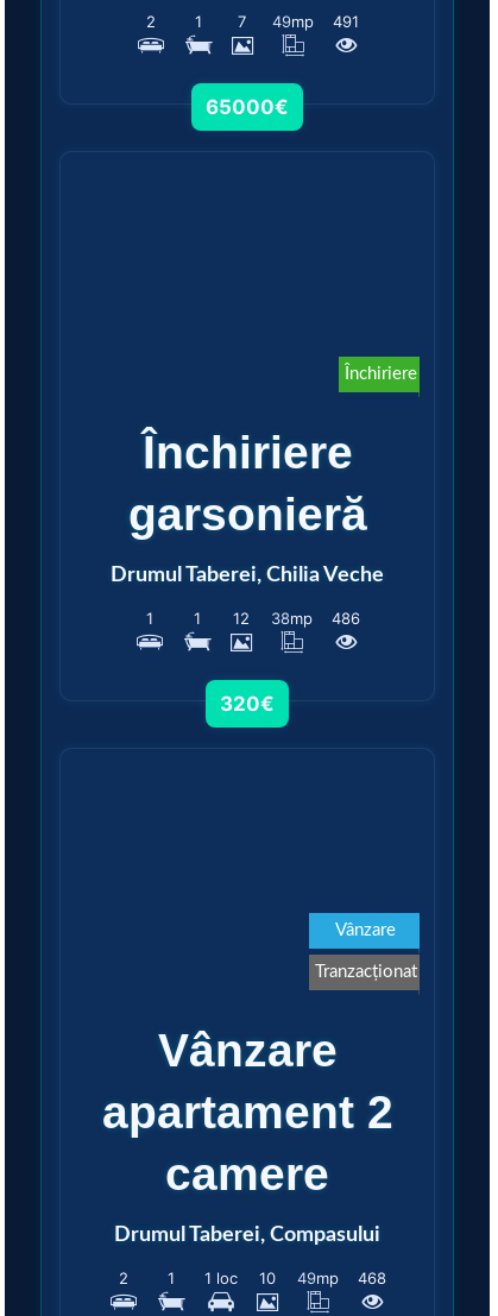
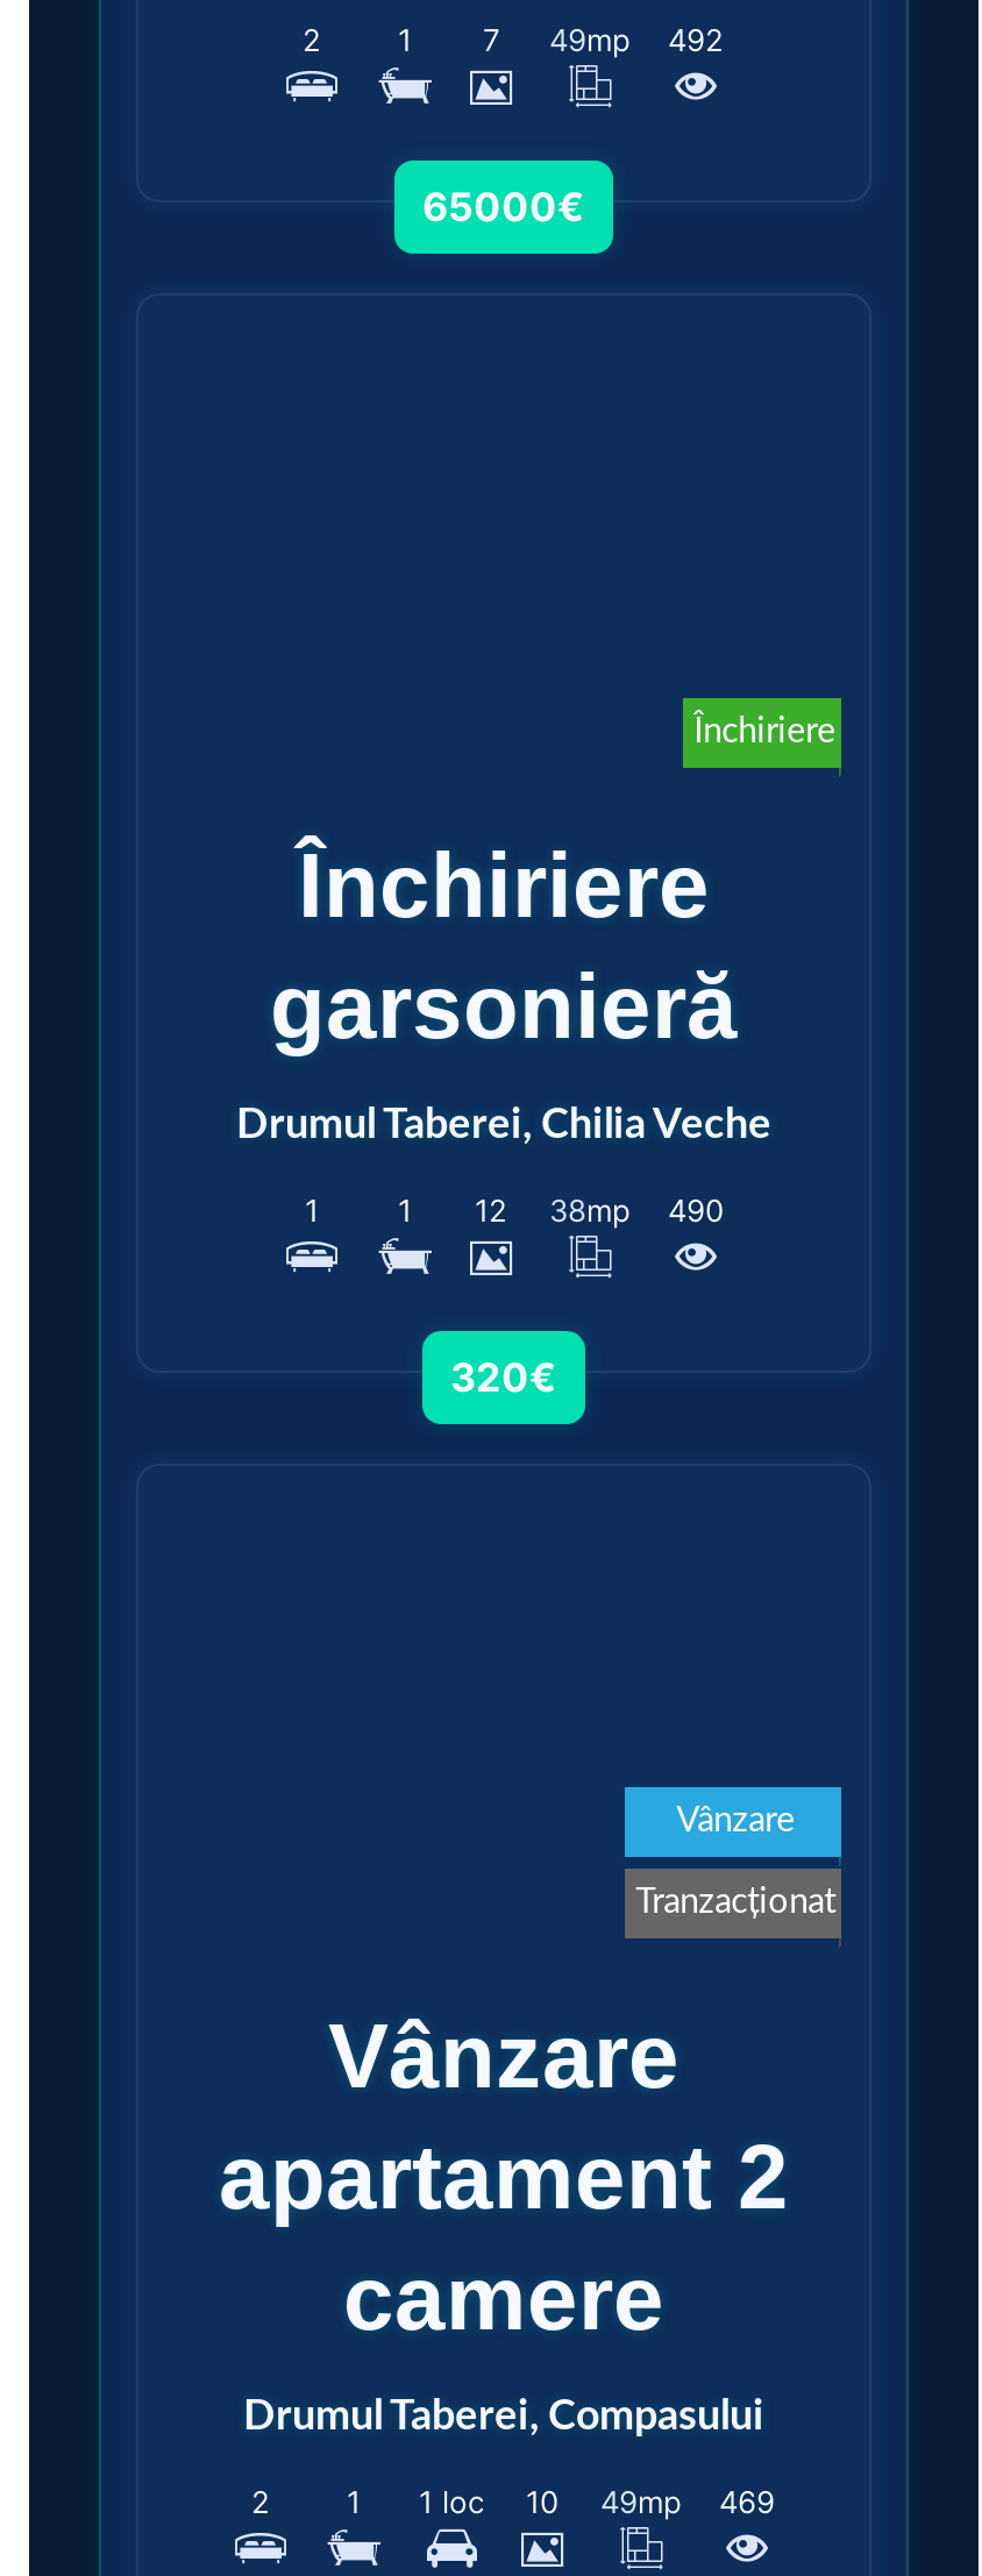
[194,11,358,30] 1 7 49mp 491 -> [398,22,724,60] 1 7 49mp 492
[193,609,360,628] 1 12 38mp 486 -> [398,1193,724,1230] 1 12 38mp 490
[167,1269,386,1288] 1 1 loc 10 49mp 468 -> [347,2484,775,2521] 1 1 loc 10 49mp 469

